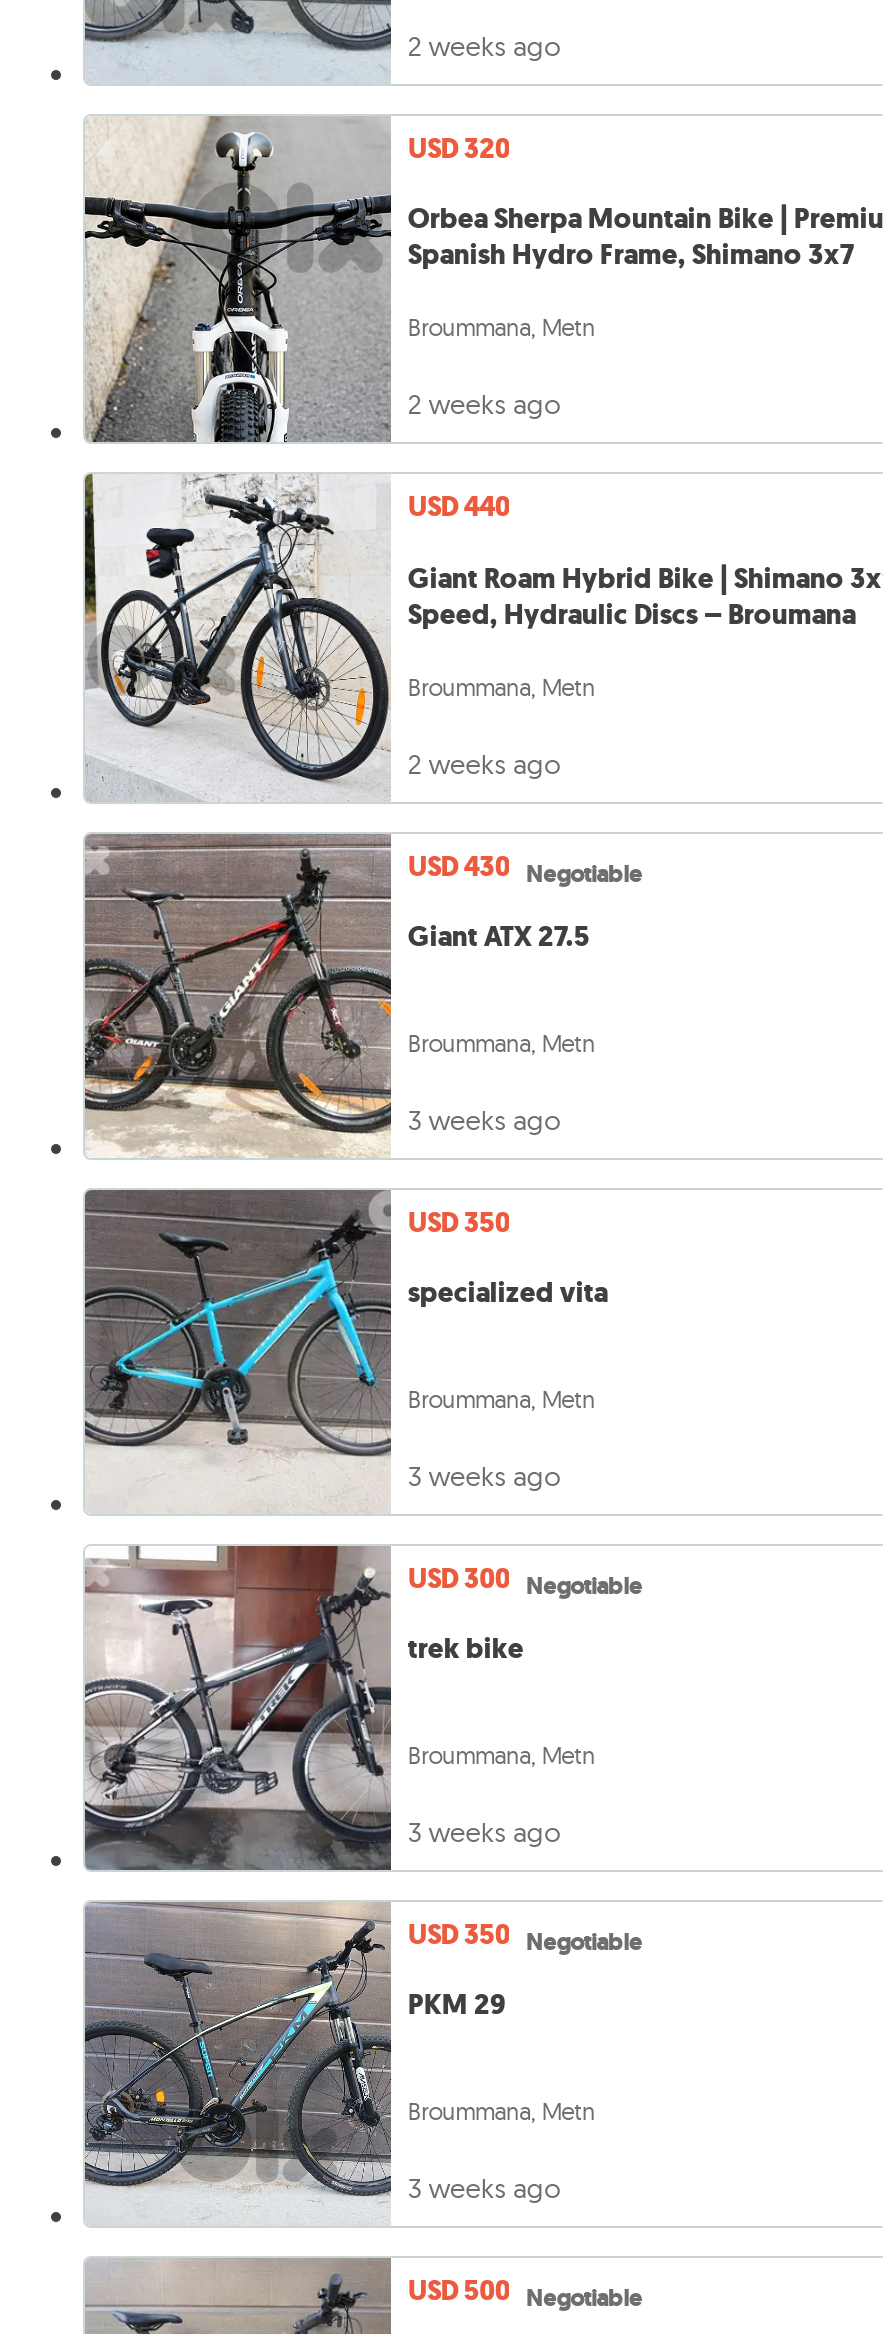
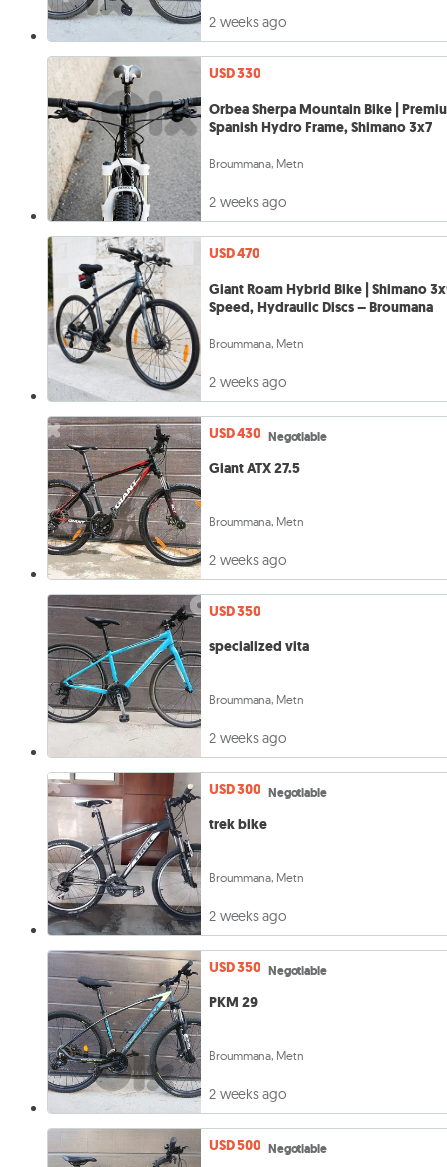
[408,129,510,167] USD 320 -> [209,64,260,83] USD 330
[408,488,510,526] USD 440 -> [209,244,259,263] USD 470
[408,1101,562,1137] 3 weeks ago -> [209,551,286,569] 2 weeks ago
[408,1457,562,1493] 3 weeks ago -> [209,729,286,747] 2 weeks ago
[408,1813,562,1849] 3 weeks ago -> [209,907,286,925] 2 weeks ago
[408,2169,562,2205] 3 weeks ago -> [209,1085,286,1103] 2 weeks ago

